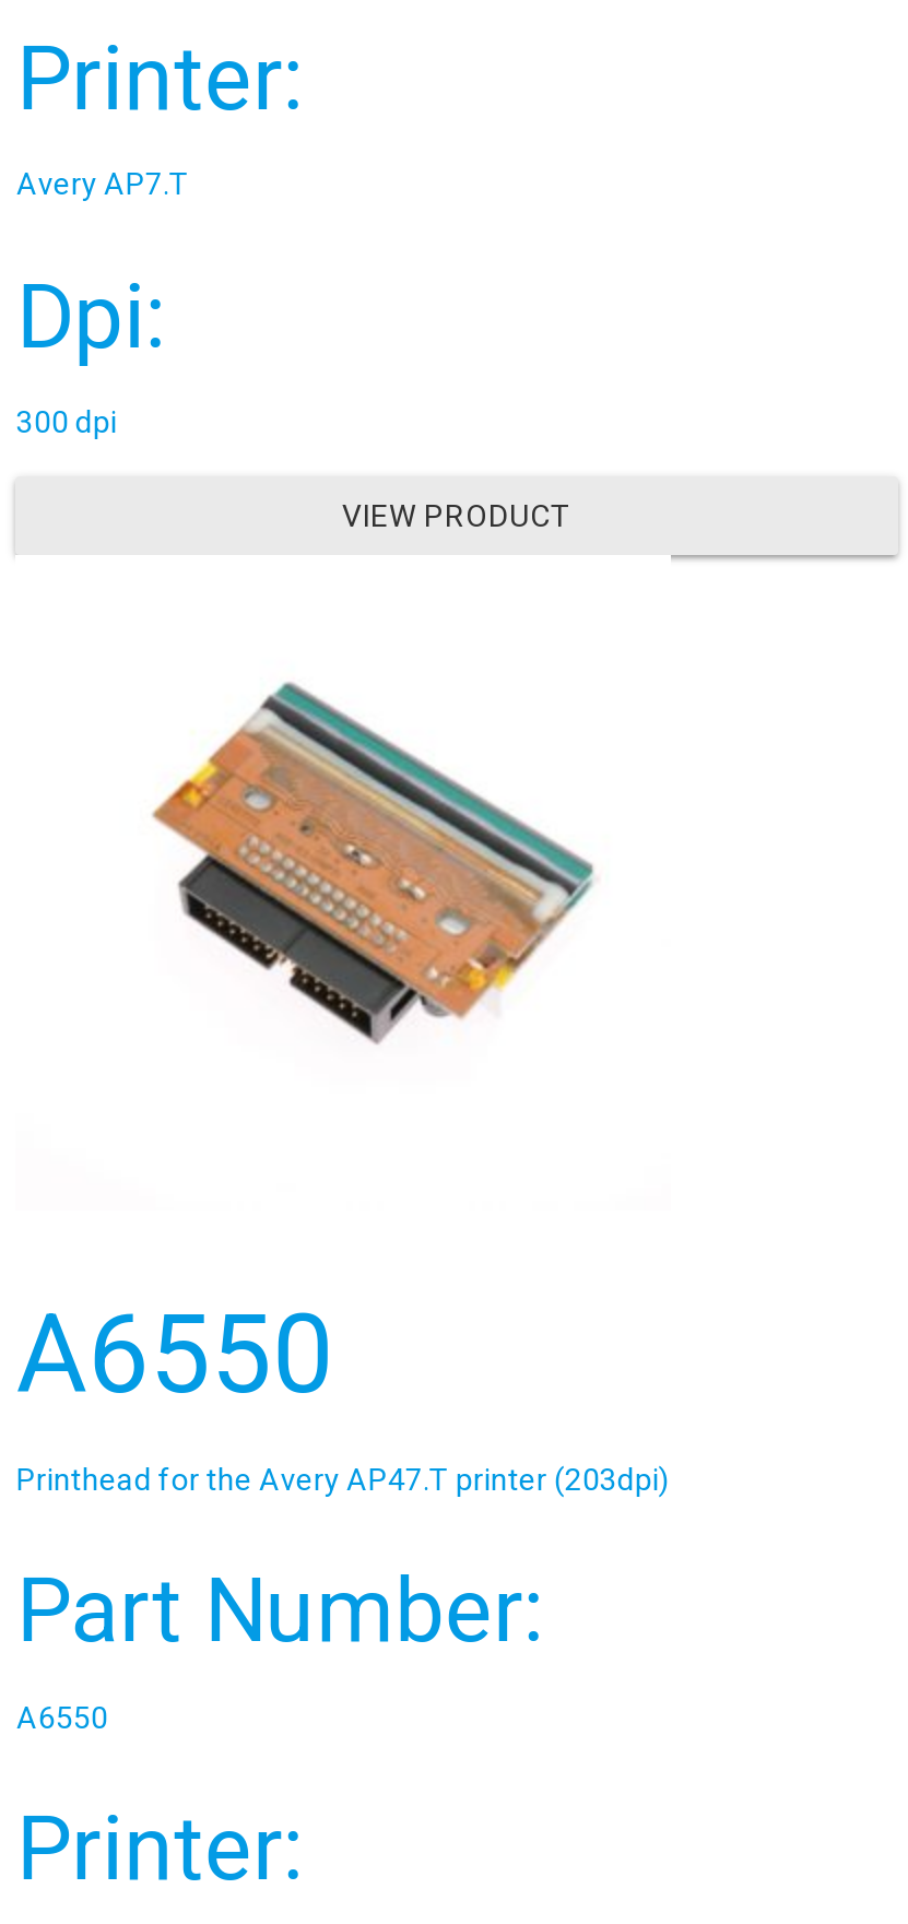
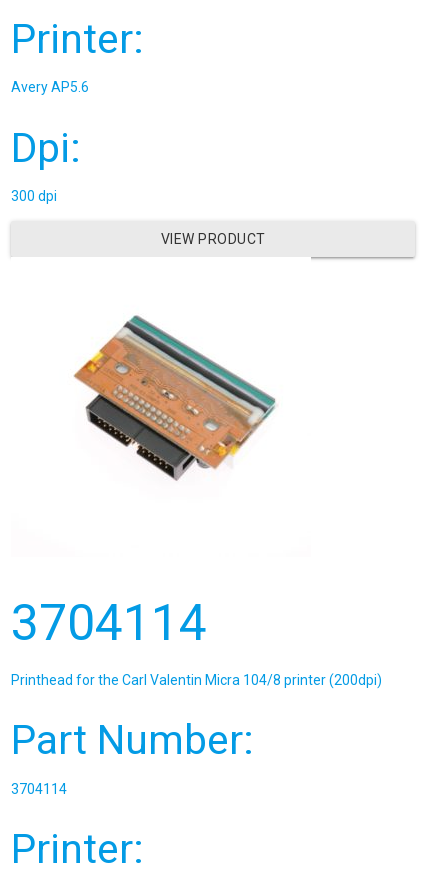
[16,167,189,201] Avery AP7.T -> [11,79,89,95] Avery AP5.6
[16,1292,670,1497] A6550 | Printhead for the Avery AP47.T printer (203dpi) -> [11,594,382,688] 3704114 | Printhead for the Carl Valentin Micra 104/8 printer (200dpi)
[16,1699,108,1734] A6550 -> [11,781,67,797] 3704114

